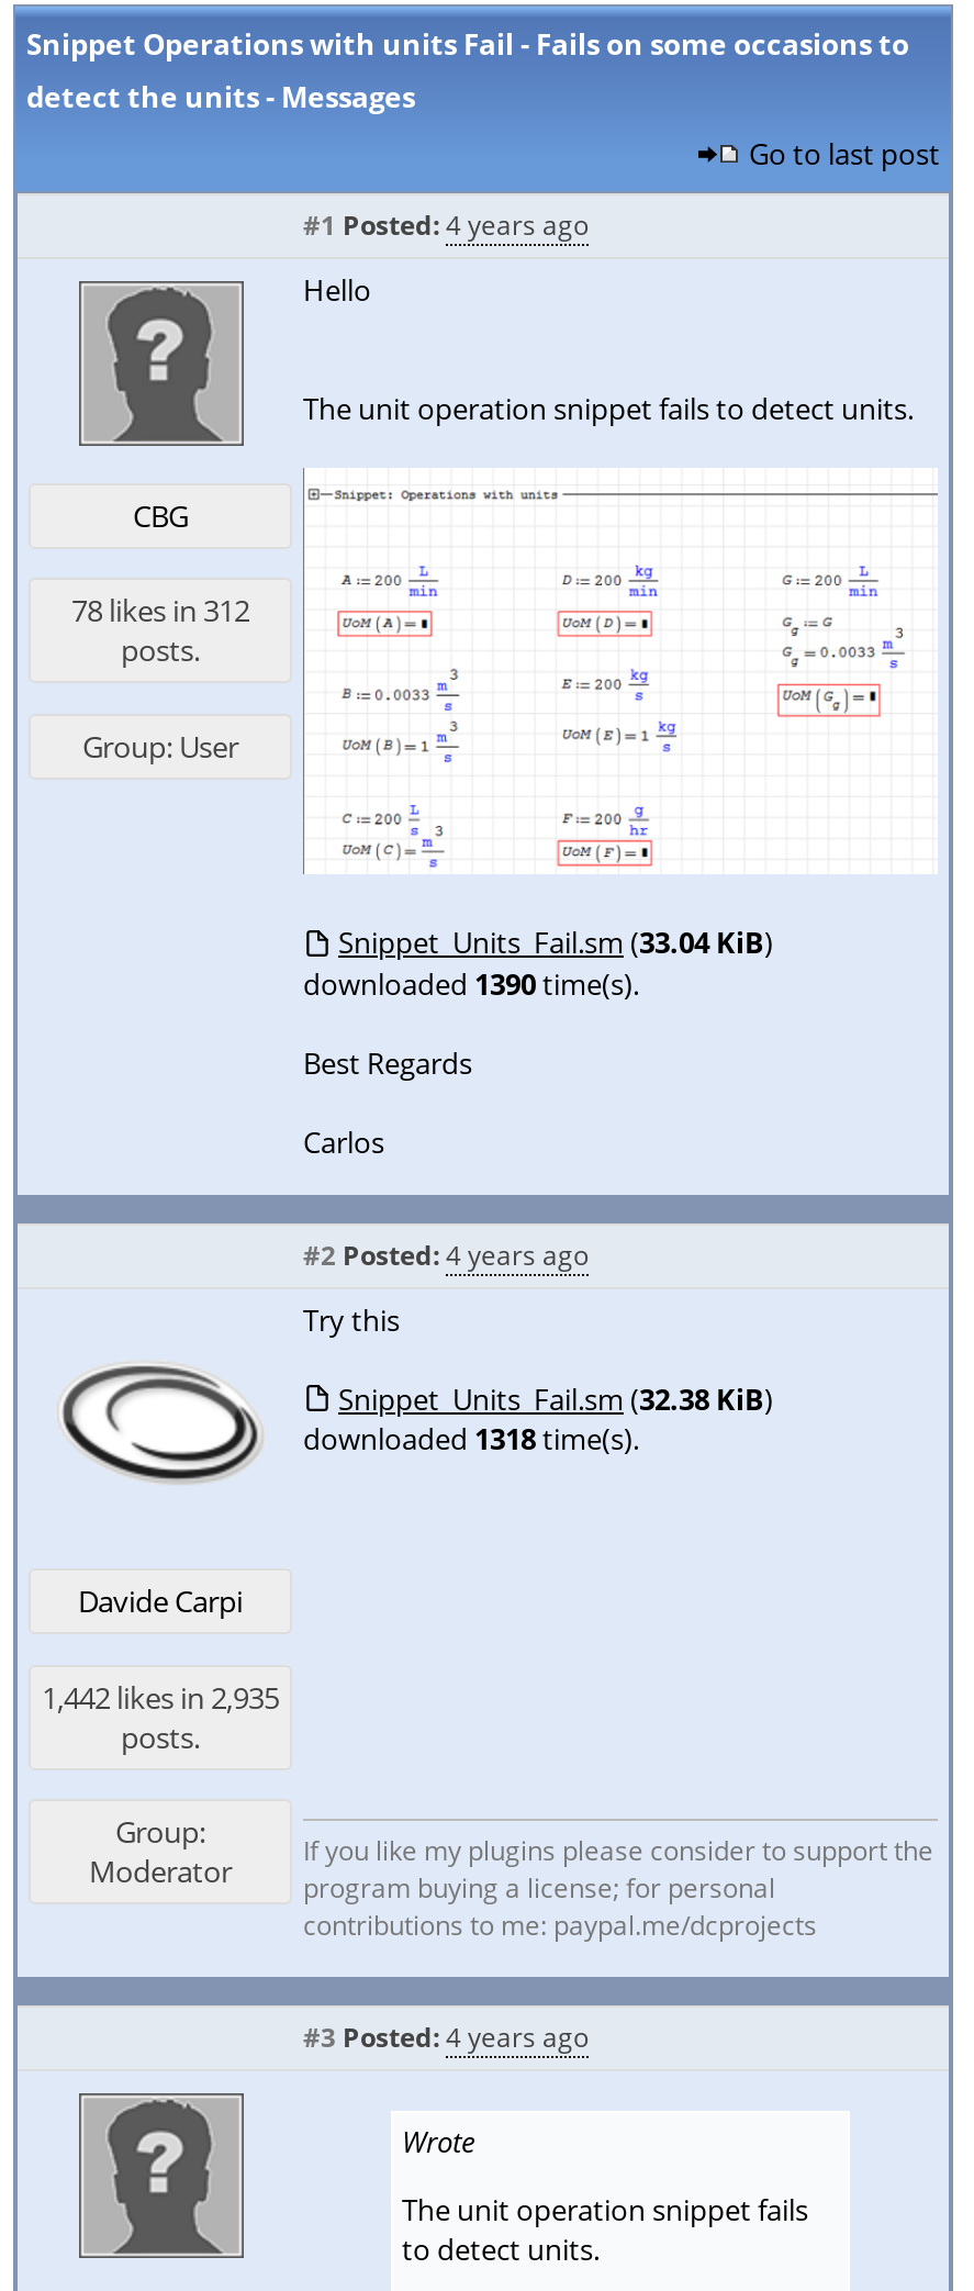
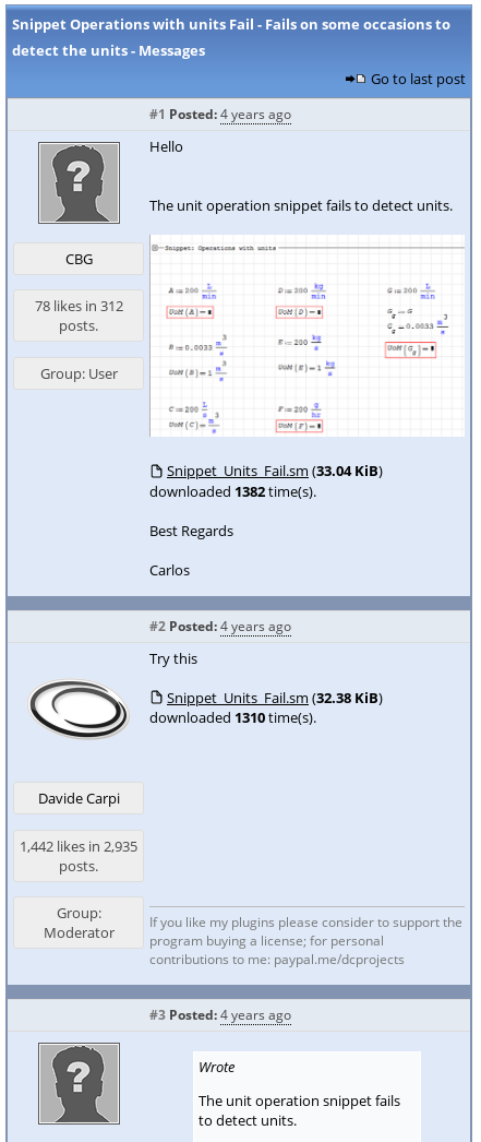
[303,964,639,1004] downloaded 1390time(s). -> [149,481,316,501] downloaded 1382time(s).
[303,1420,639,1460] downloaded 1318time(s). -> [149,708,316,728] downloaded 1310time(s).

